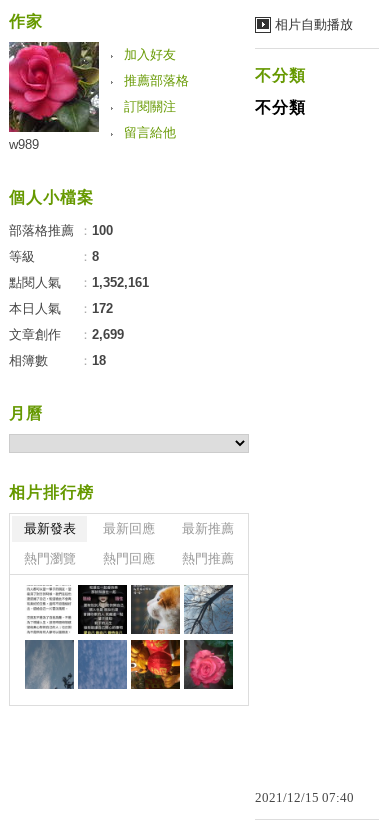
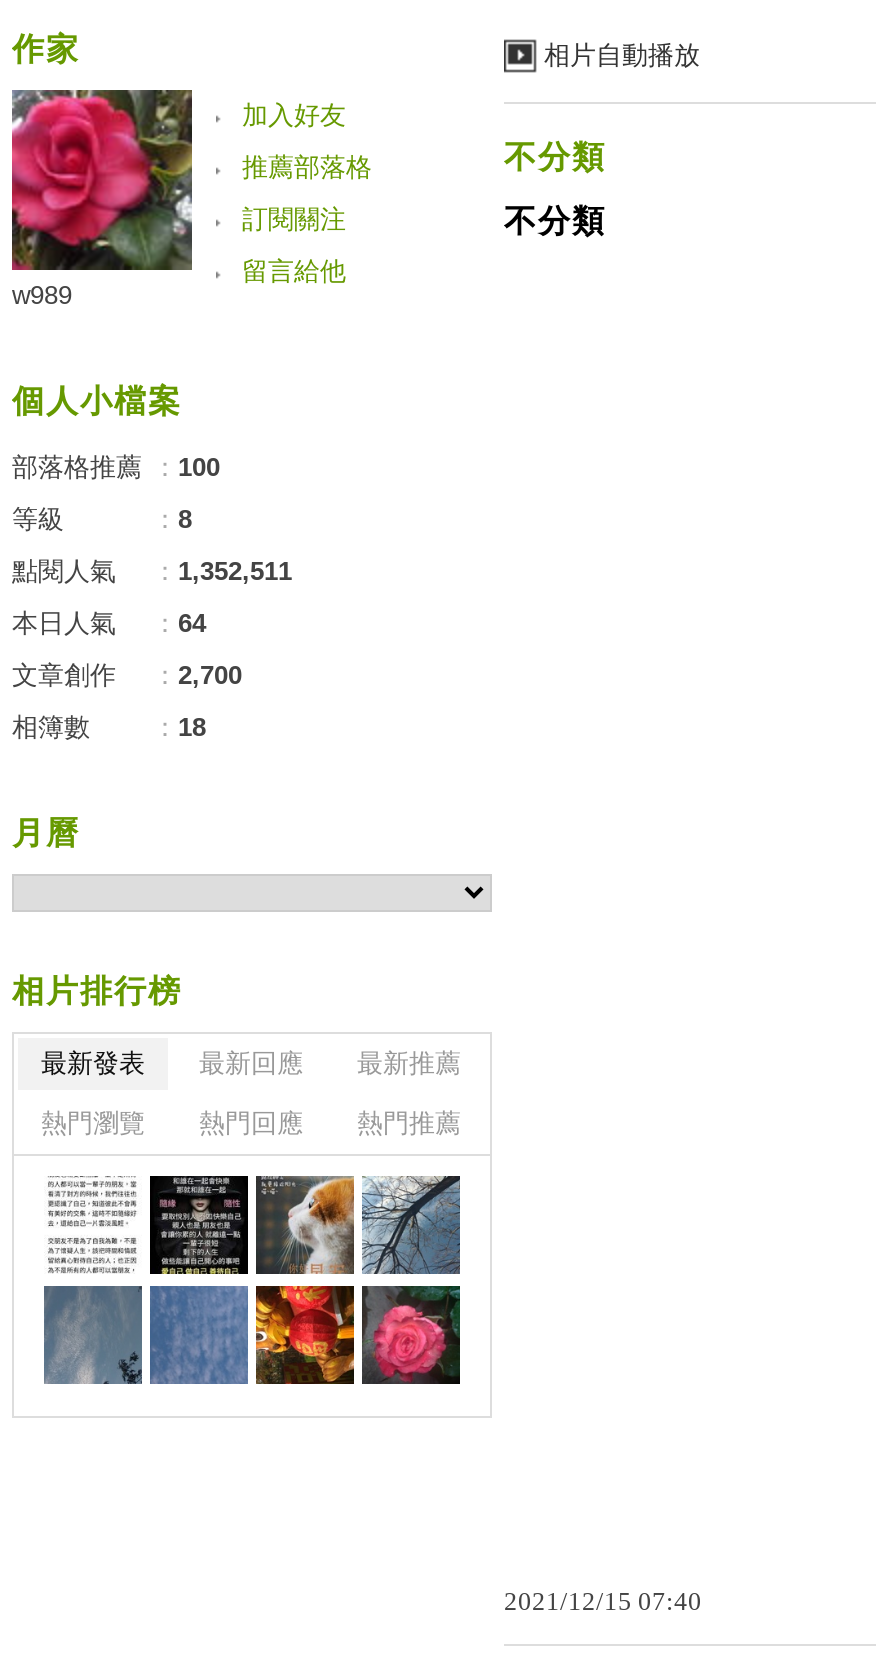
[9,275,149,290] 點閱人氣 ：1,352,161 -> [12,556,292,586] 點閱人氣 ：1,352,511
[9,301,113,316] 本日人氣 ：172 -> [12,608,206,638] 本日人氣 ：64
[9,327,124,342] 文章創作 ：2,699 -> [12,660,242,690] 文章創作 ：2,700

